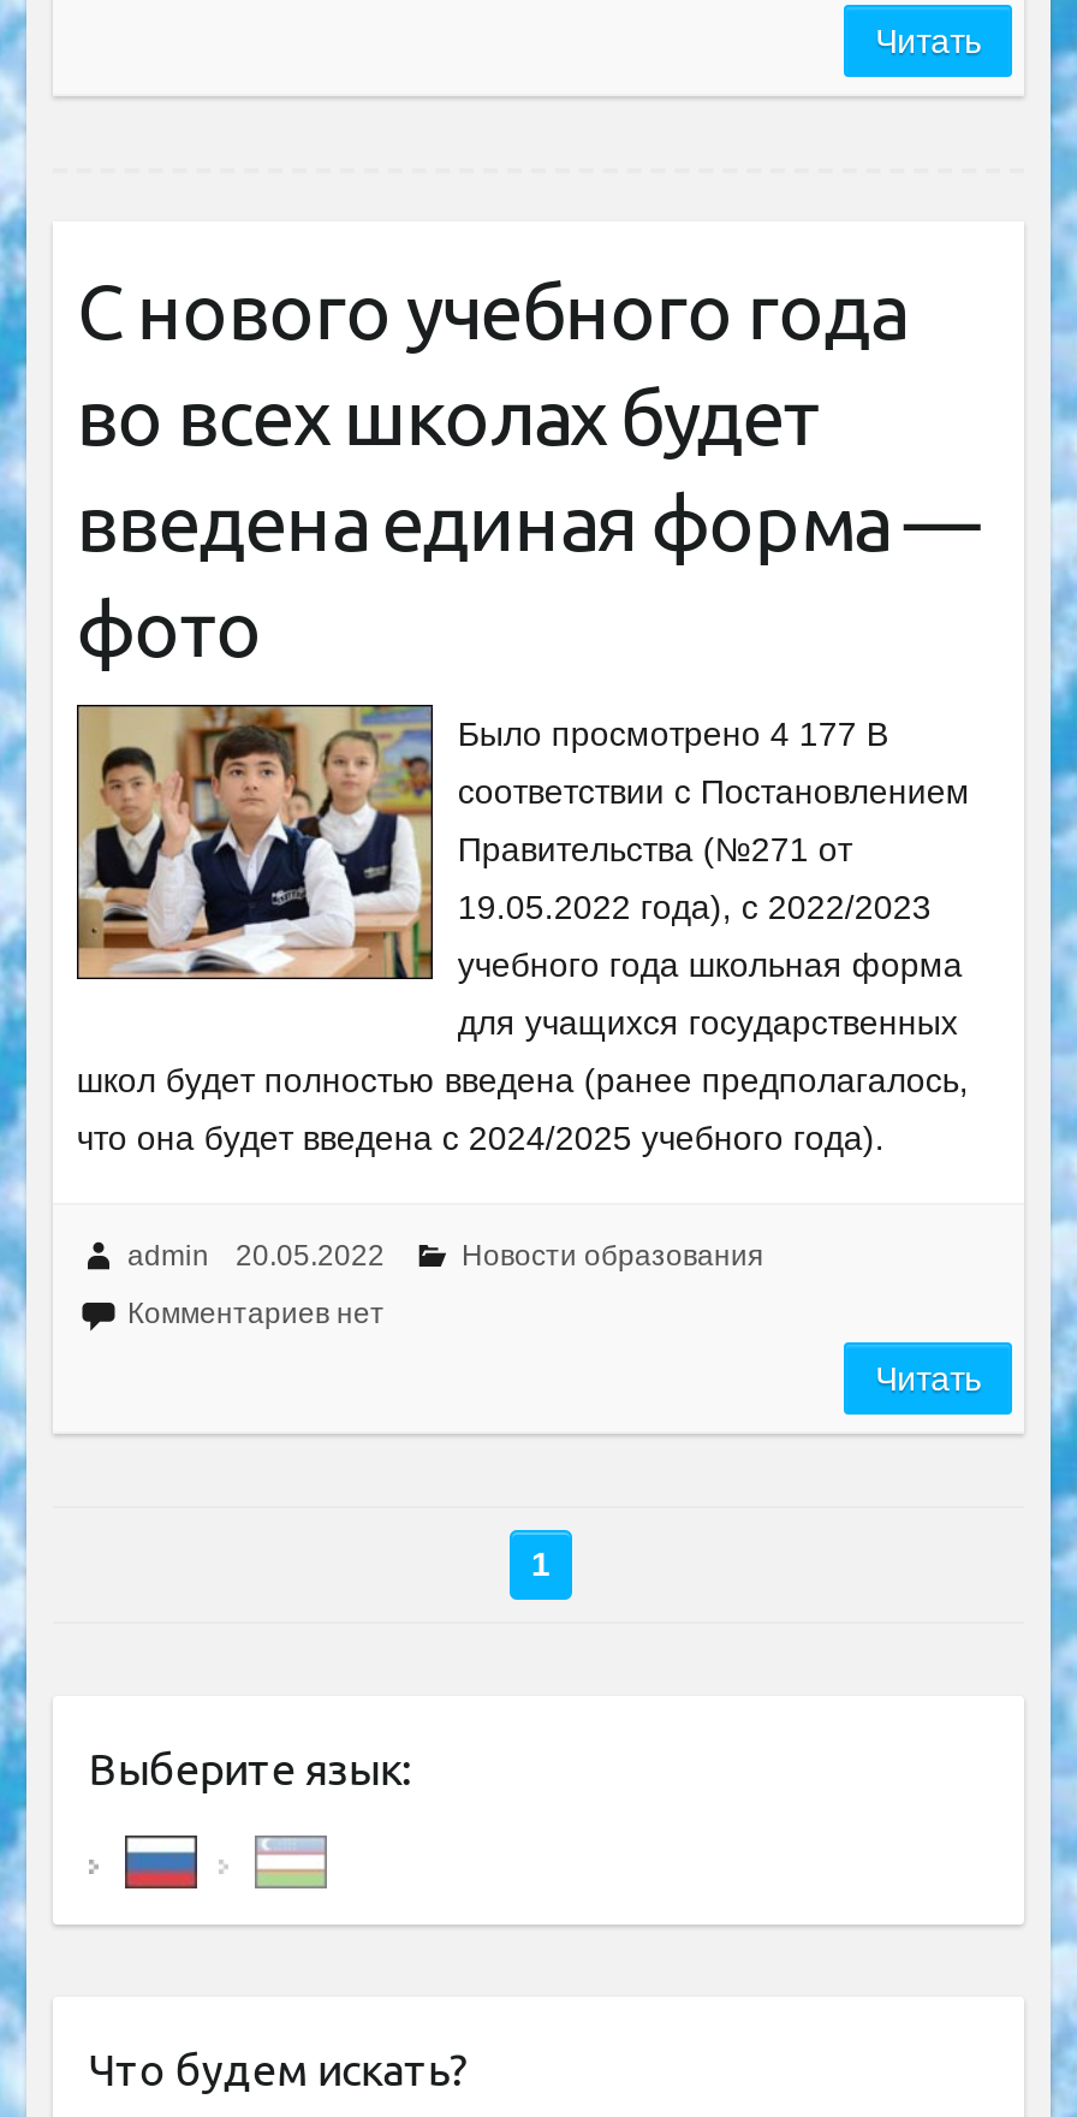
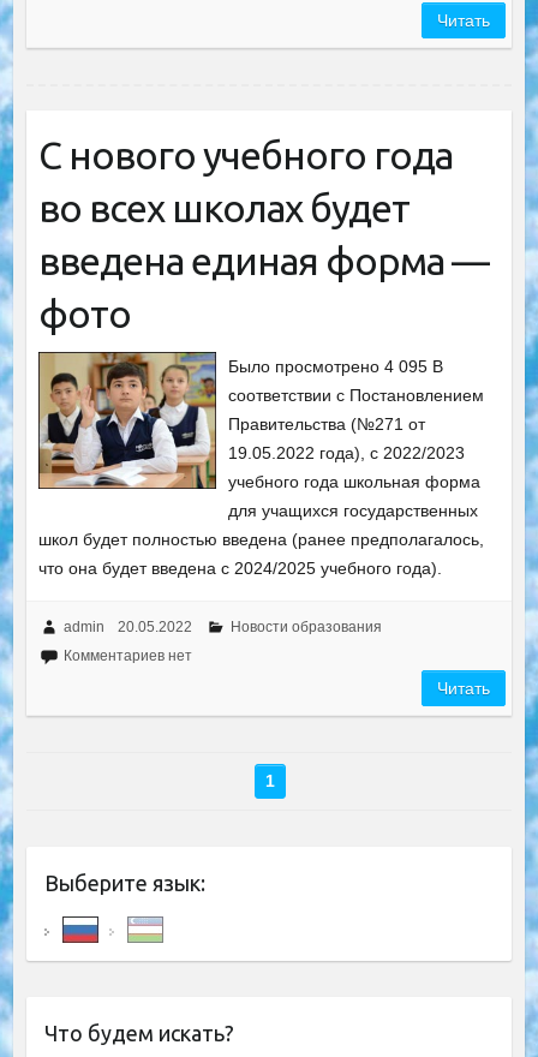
[457,714,888,753] Было просмотрено 4 177 В -> [229,357,443,376] Было просмотрено 4 095 В

